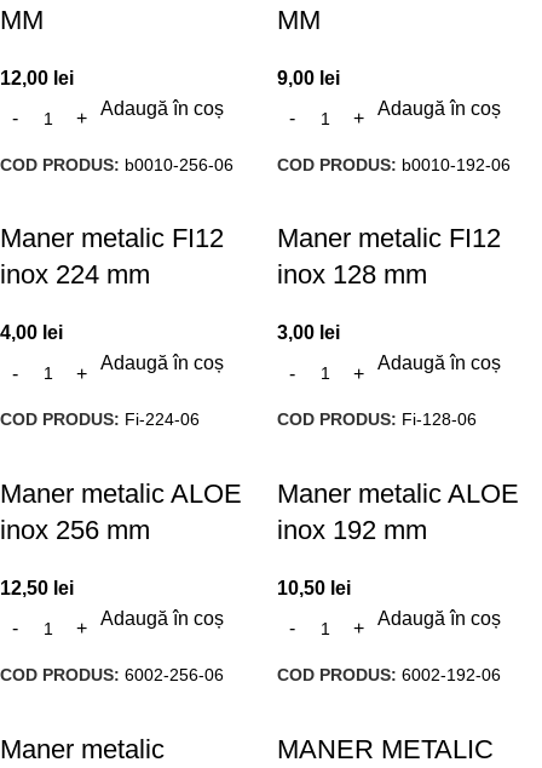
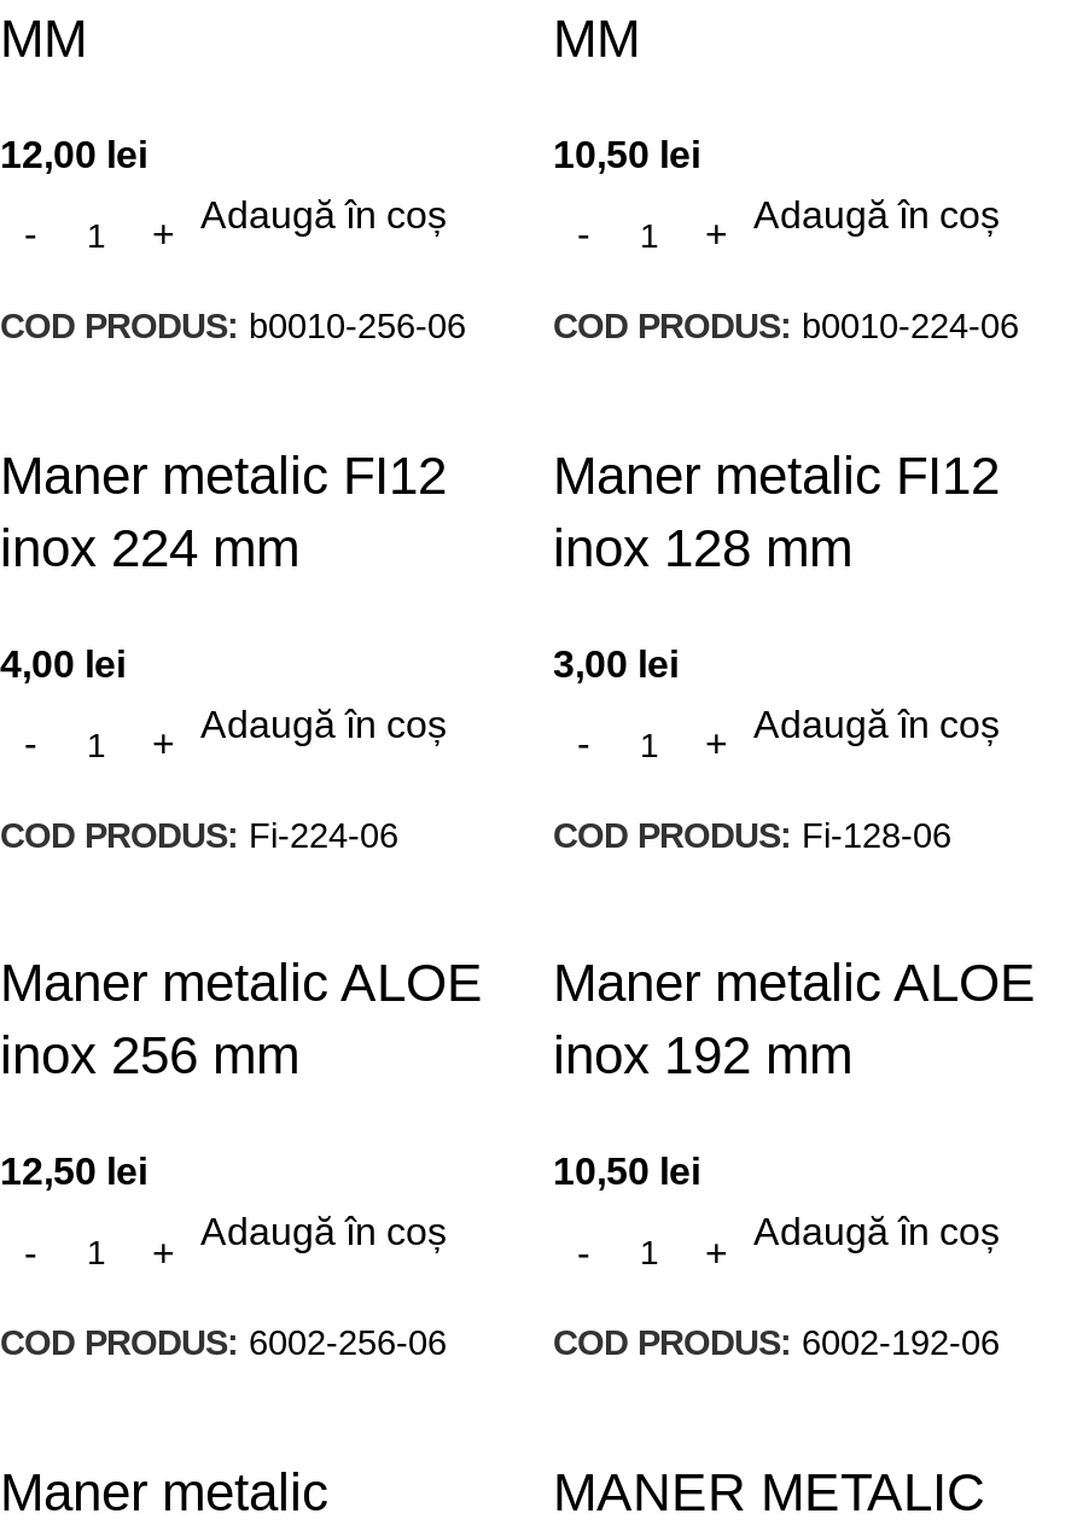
[277,67,340,88] 9,00 lei -> [553,134,700,175] 10,50 lei
[277,154,511,174] COD PRODUS: b0010-192-06 -> [553,307,1019,346] COD PRODUS: b0010-224-06

